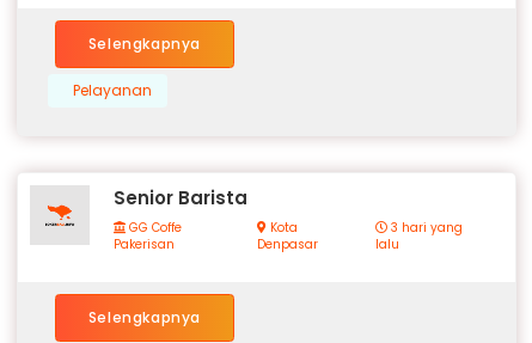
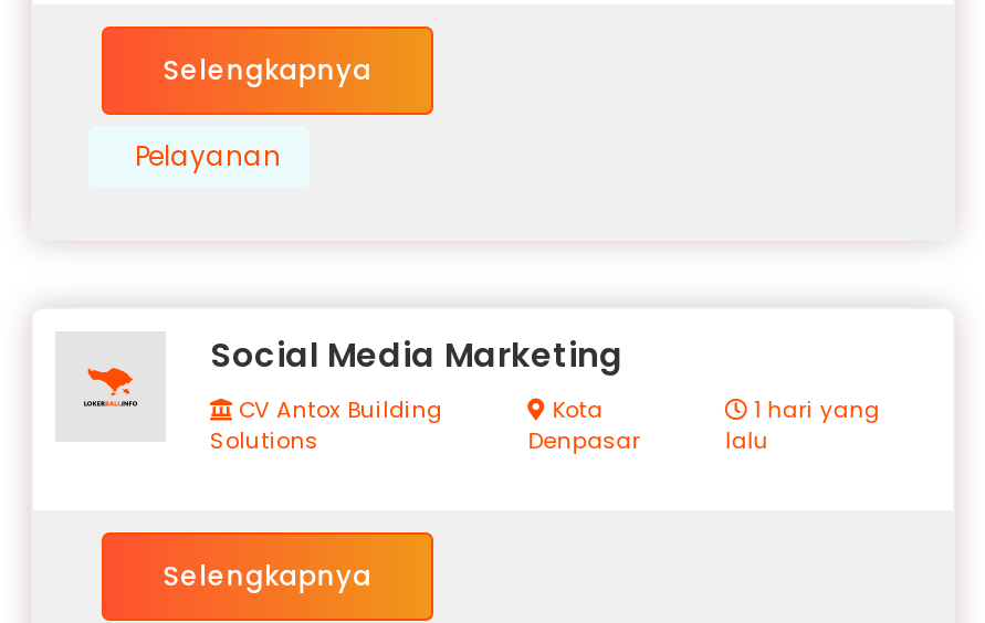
[114,185,247,253] Senior Barista | GG Coffe | Pakerisan -> [210,332,624,458] Social Media Marketing | CV Antox Building | Solutions
[388,219,463,237] 3 hari yang -> [747,393,880,427] 1 hari yang

